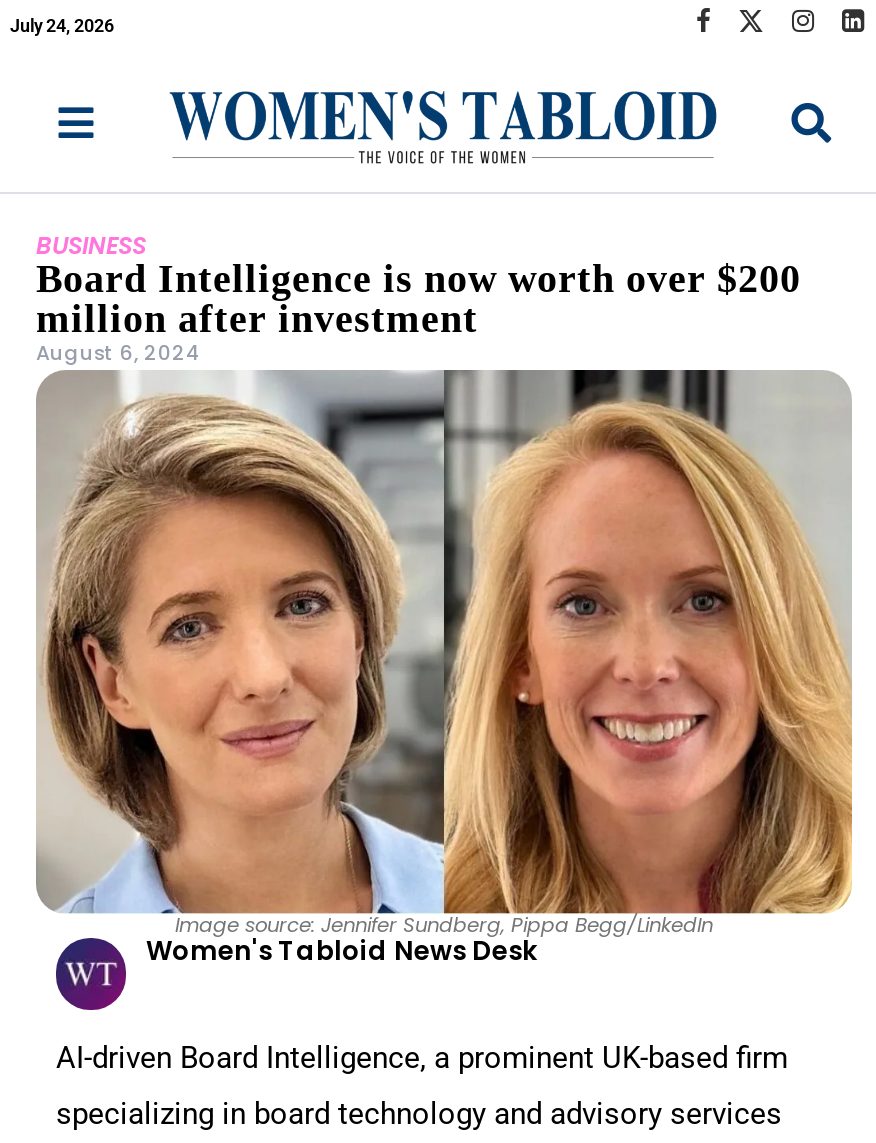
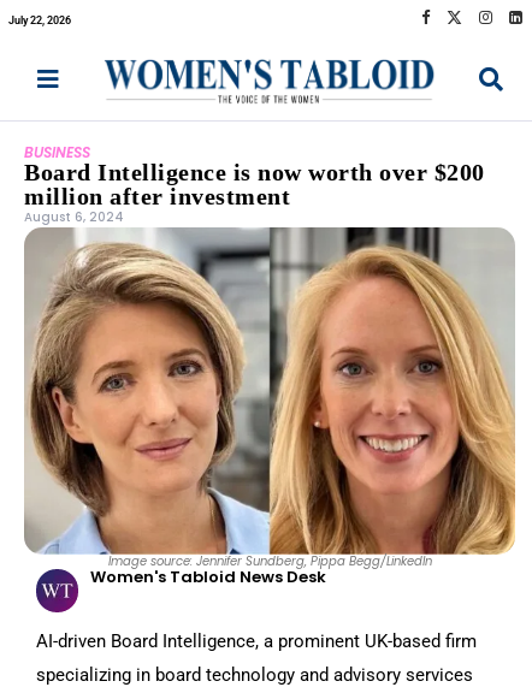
[10,15,114,35] July 24, 2026 -> [8,14,71,26] July 22, 2026

